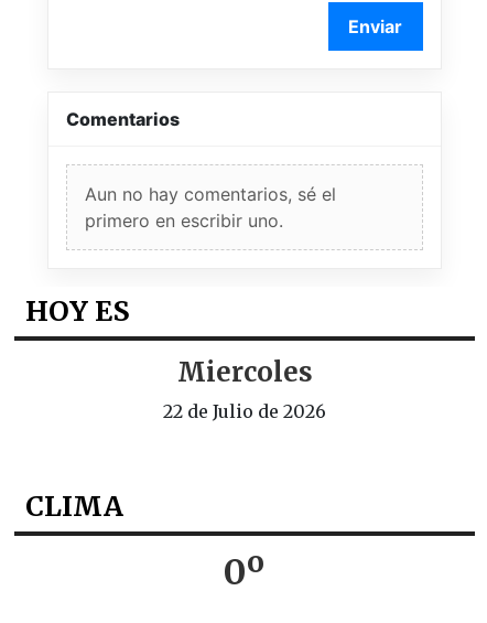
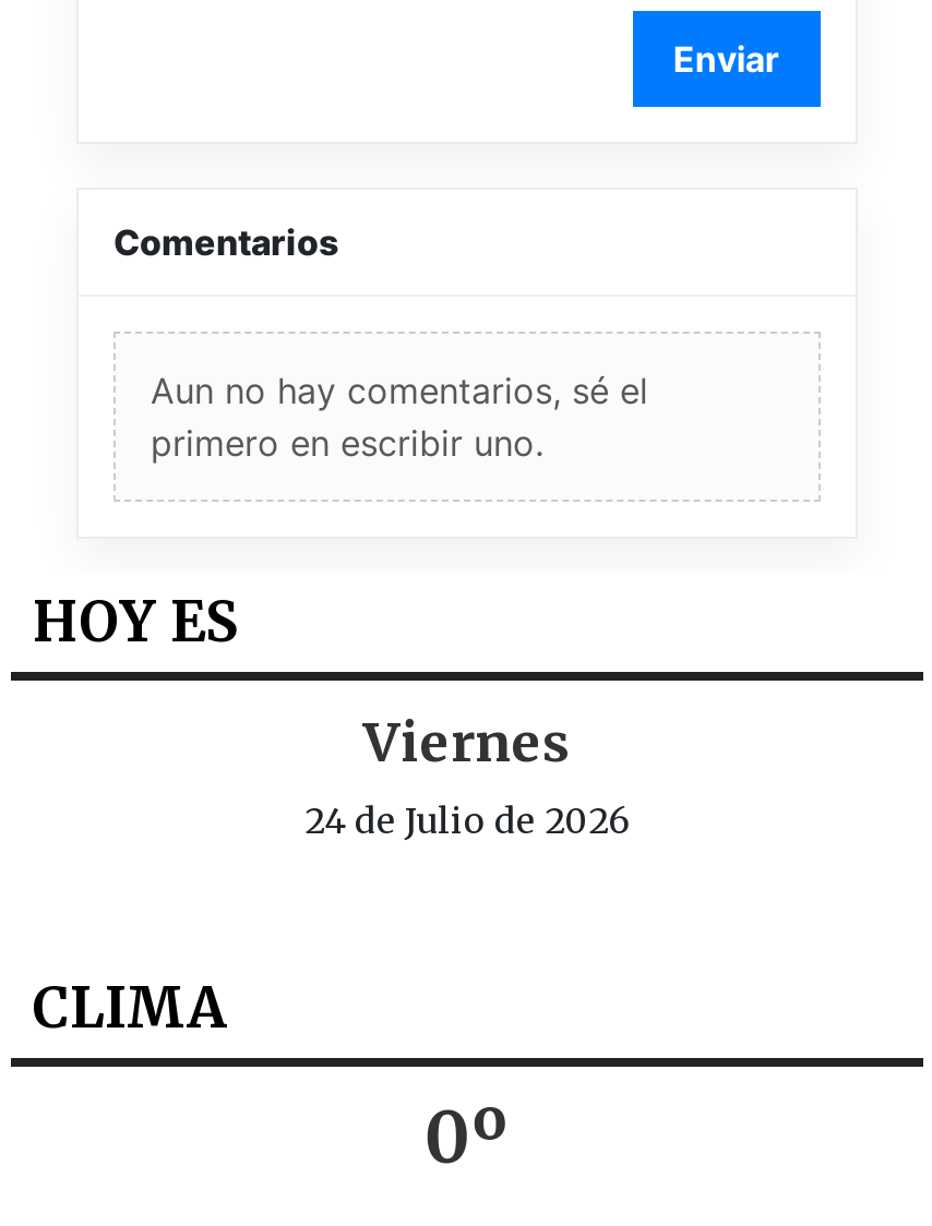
[163,355,326,422] Miercoles | 22 de Julio de 2026 -> [304,708,630,841] Viernes | 24 de Julio de 2026

